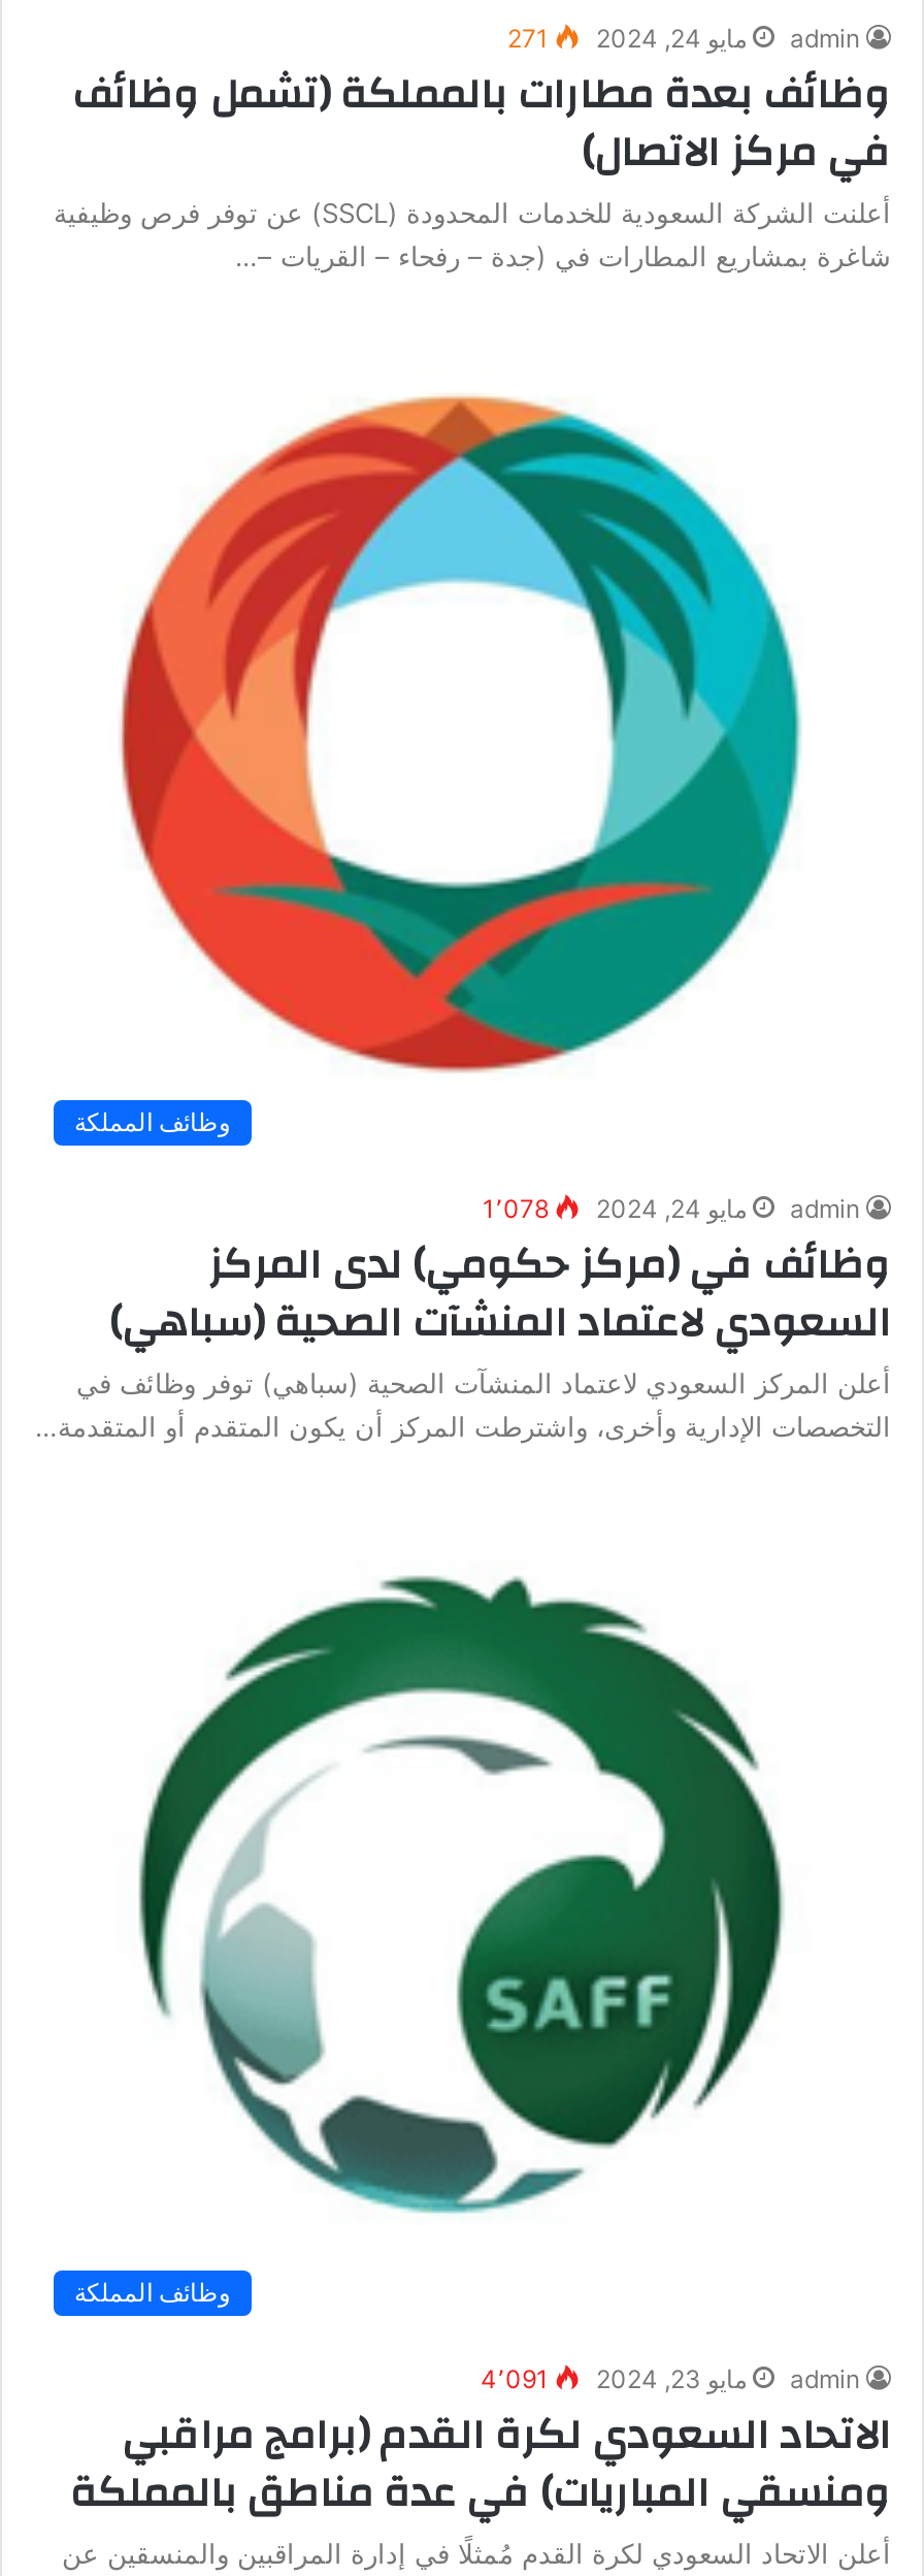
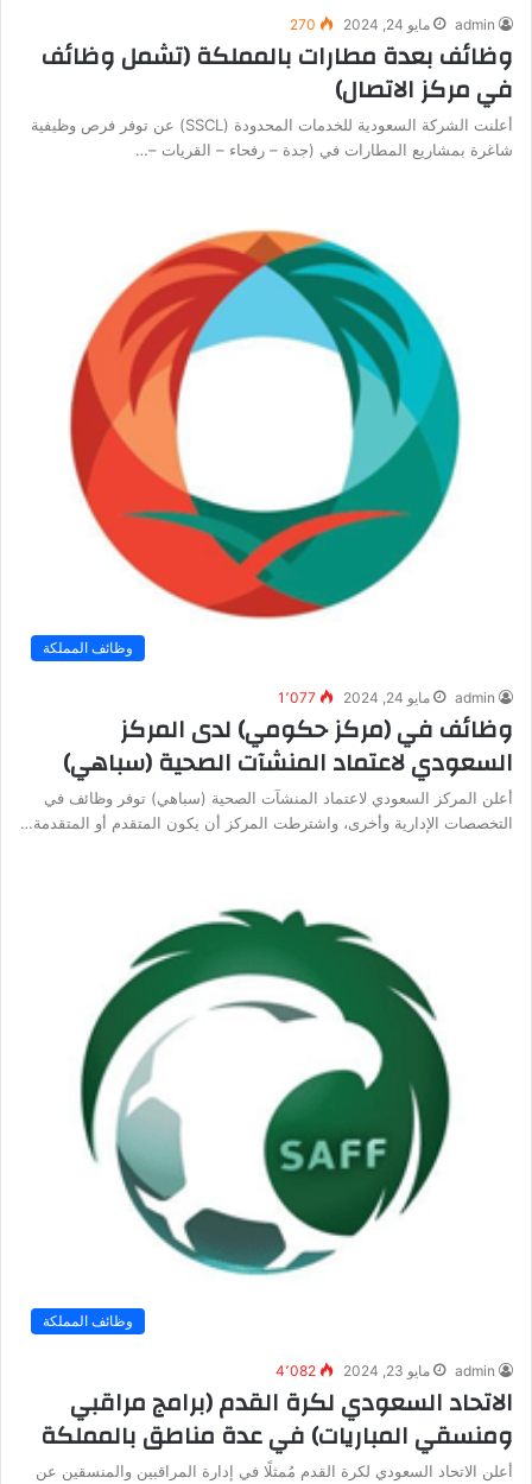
[507,23,549,54] 271 -> [290,15,316,33] 270
[483,1193,549,1224] 1٬078 -> [278,689,316,706] 1٬077
[481,2363,549,2394] 4٬091 -> [275,1362,316,1380] 4٬082

